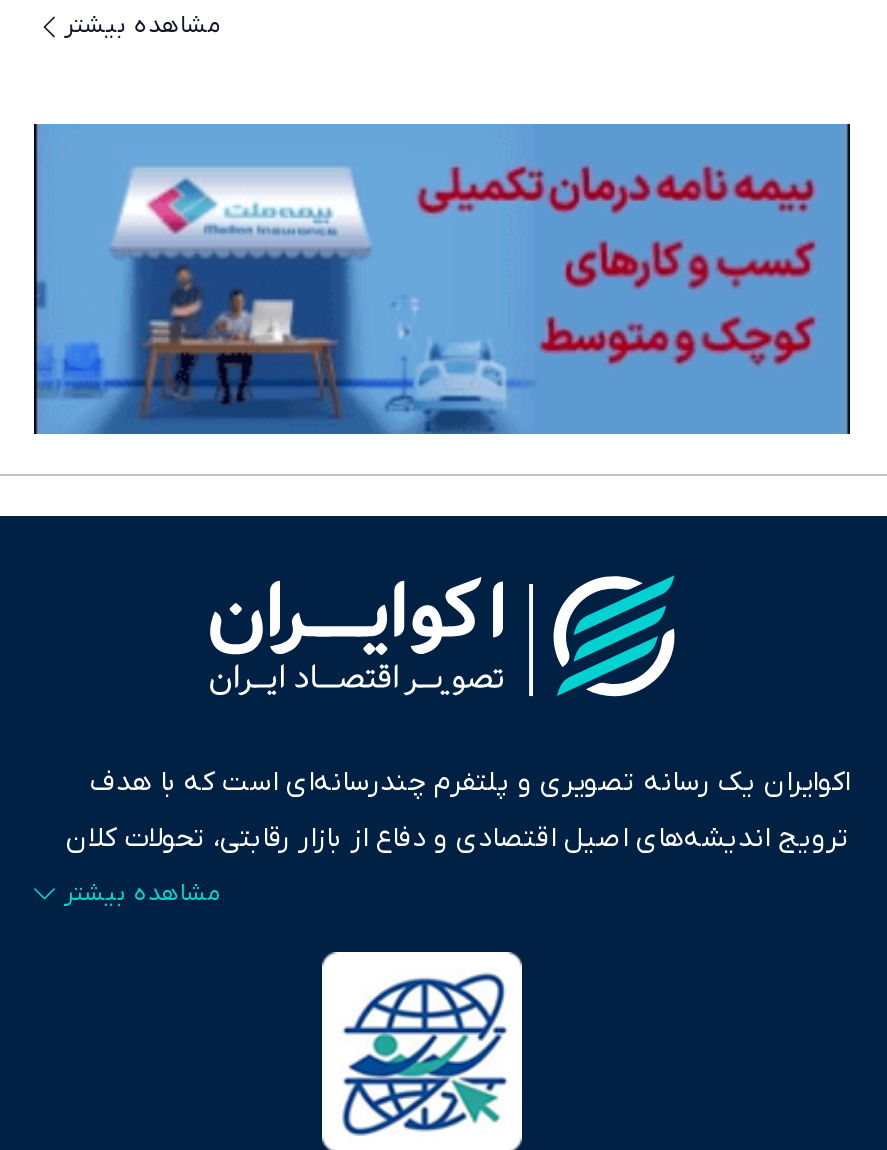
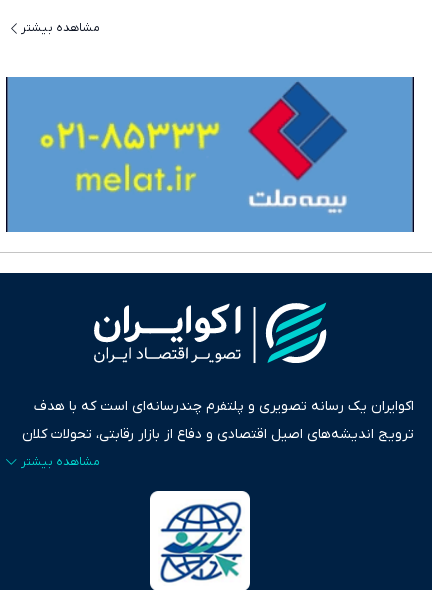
[38,136,816,434] [image] -> [22,82,396,232] [image]

